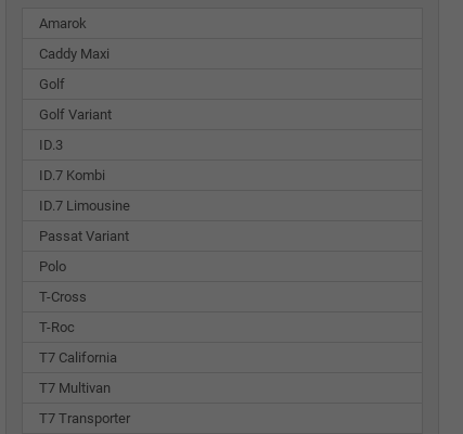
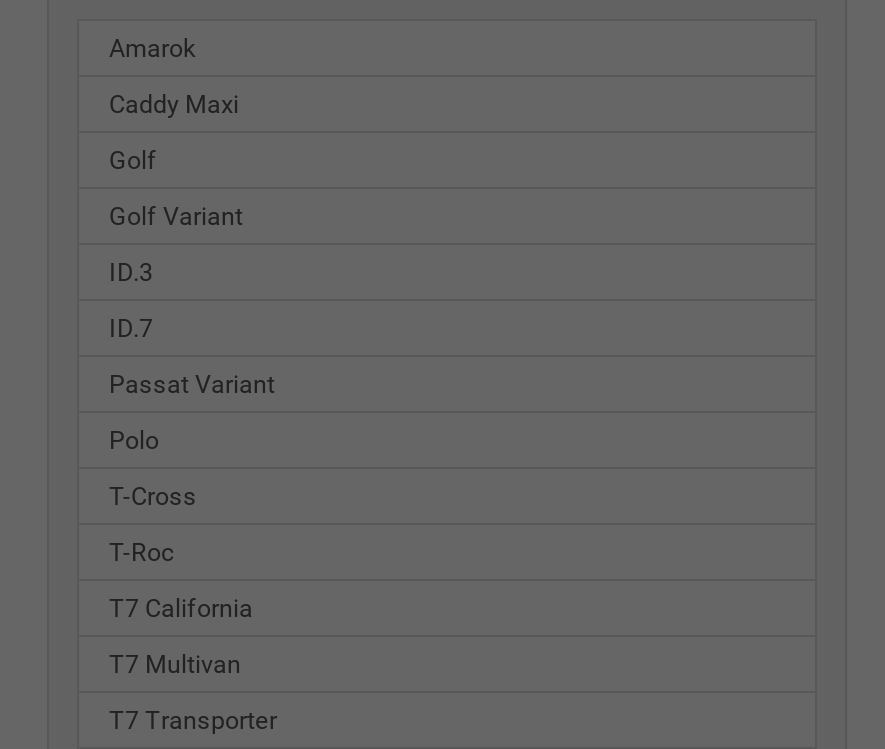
[39,167,130,214] ID.7 Kombi | ID.7 Limousine -> [109,313,153,343] ID.7

